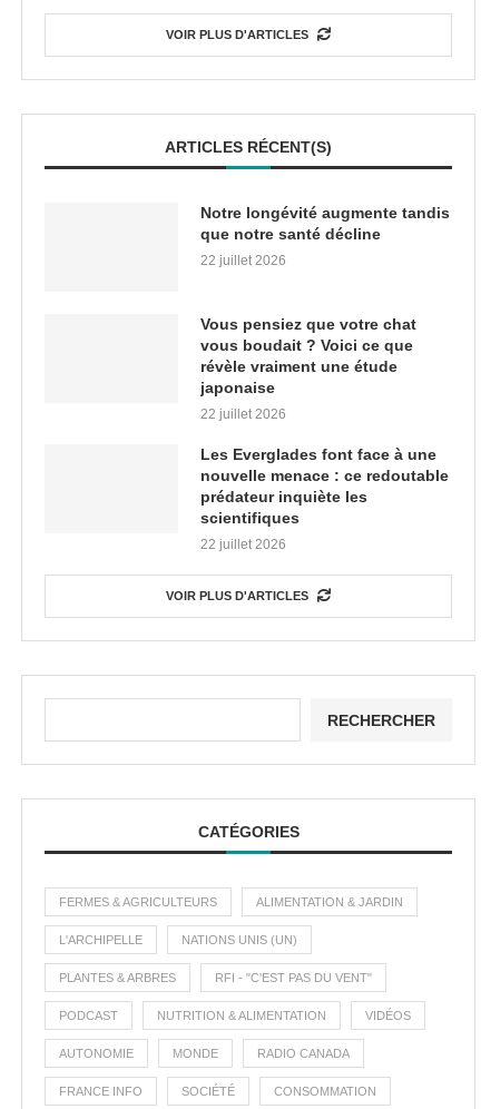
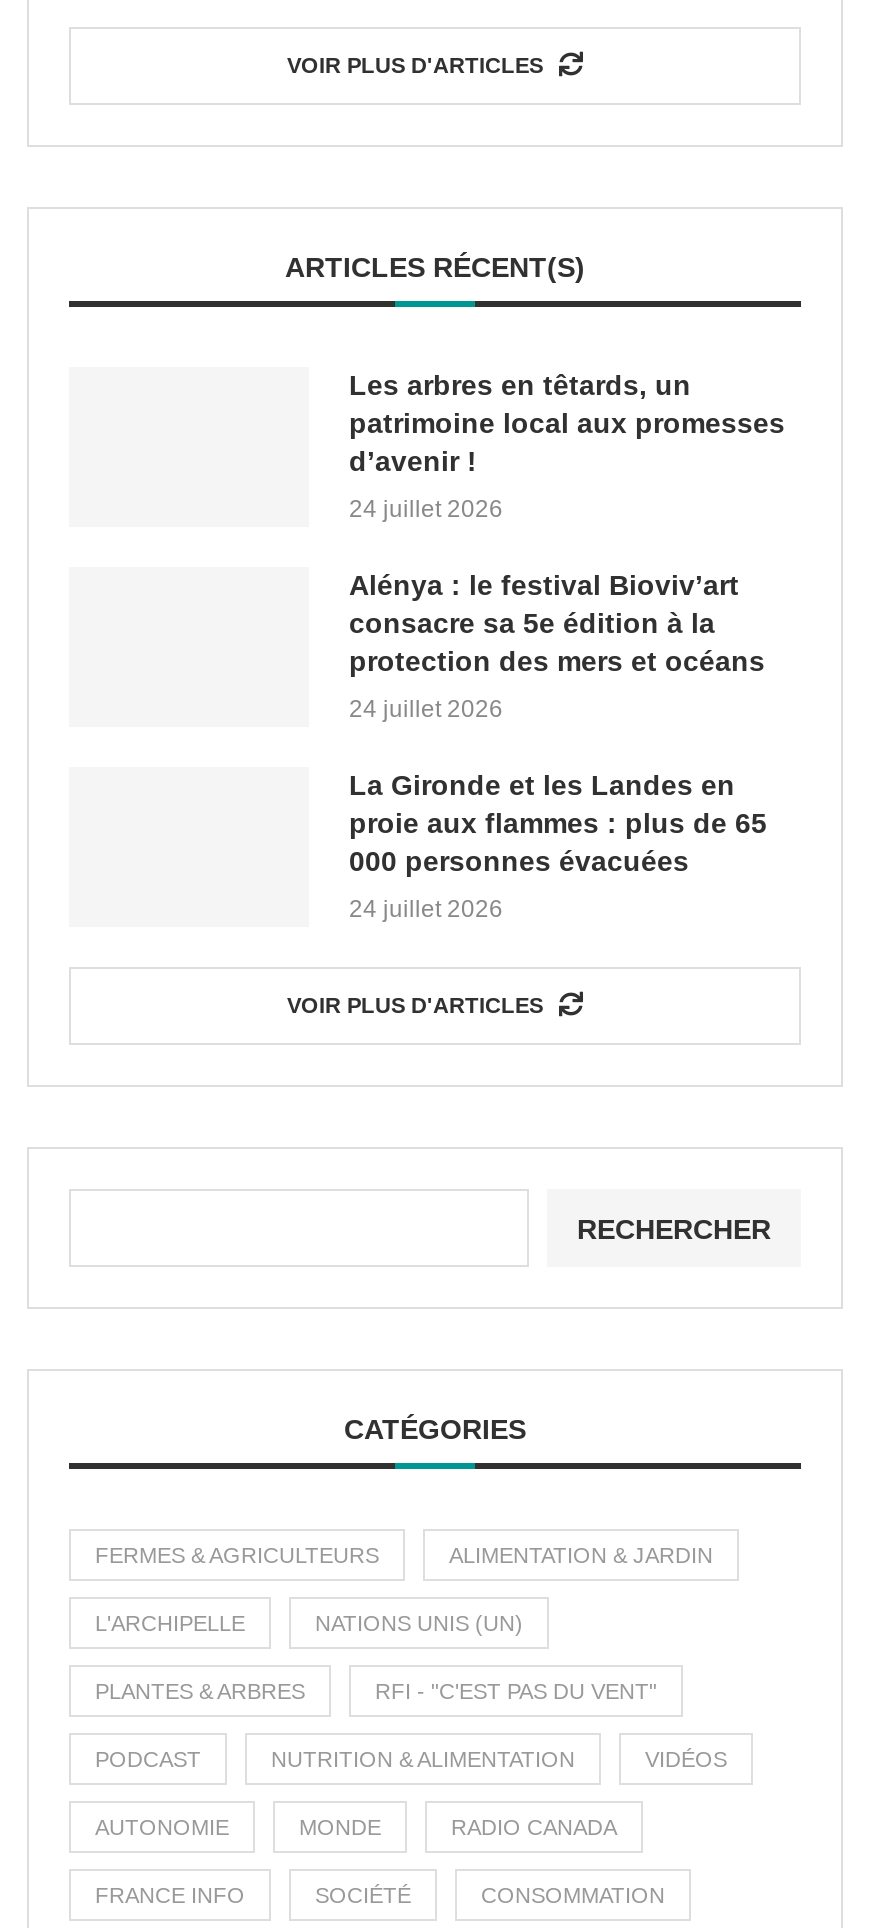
[200,204,450,243] Notre longévité augmente tandis | que notre santé décline -> [349,369,785,477] Les arbres en têtards, un | patrimoine local aux promesses | d’avenir !
[200,253,286,269] 22 juillet 2026 -> [349,495,503,523] 24 juillet 2026
[200,315,416,397] Vous pensiez que votre chat | vous boudait ? Voici ce que | révèle vraiment une étude | japonaise -> [349,569,765,677] Alénya : le festival Bioviv’art | consacre sa 5e édition à la | protection des mers et océans
[200,407,286,422] 22 juillet 2026 -> [349,695,503,723] 24 juillet 2026
[200,446,449,527] Les Everglades font face à une | nouvelle menace : ce redoutable | prédateur inquiète les | scientifiques -> [349,769,767,877] La Gironde et les Landes en | proie aux flammes : plus de 65 | 000 personnes évacuées
[200,537,286,552] 22 juillet 2026 -> [349,895,503,923] 24 juillet 2026

